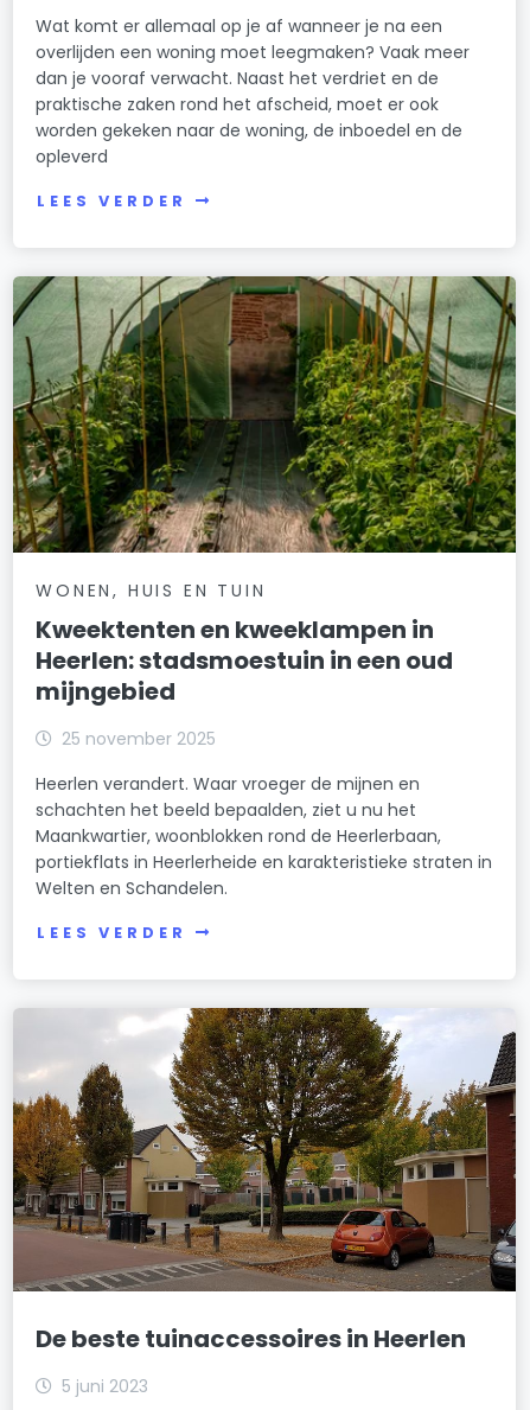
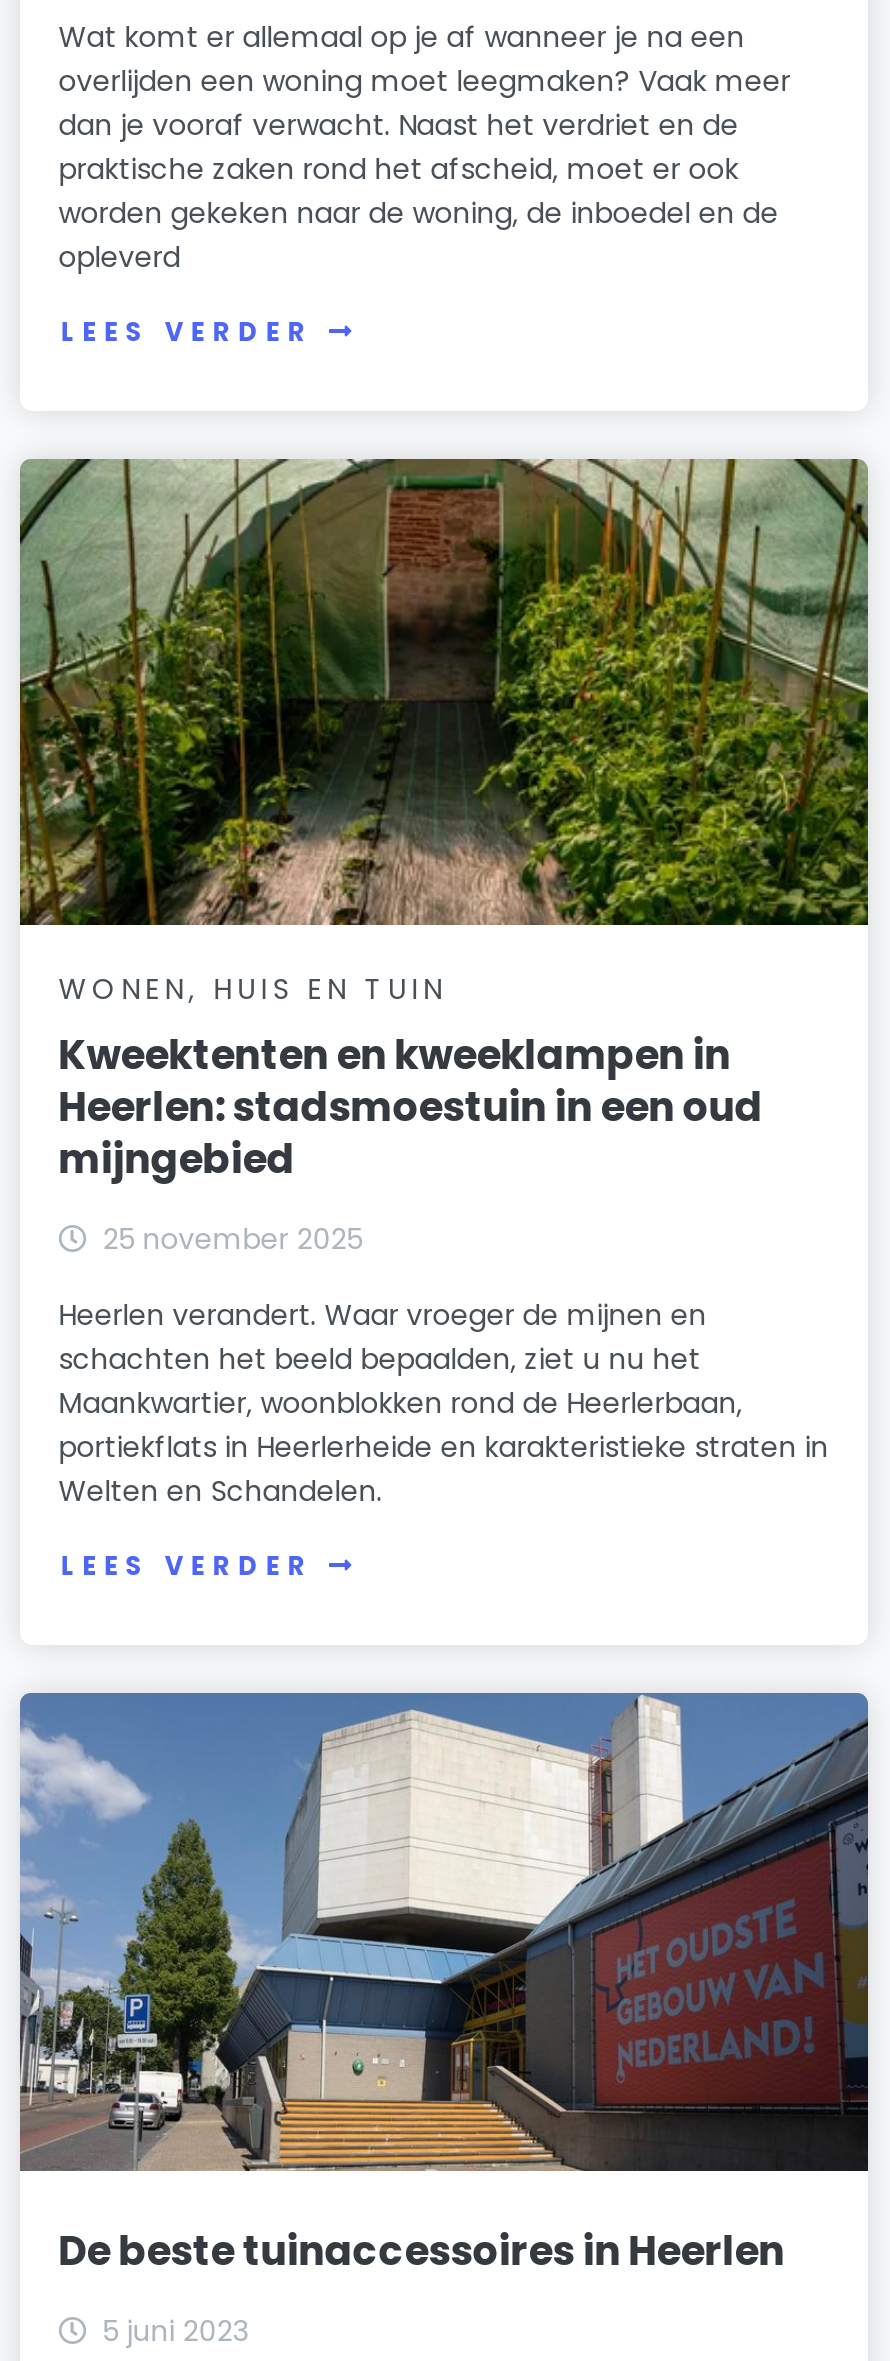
[12,1007,516,1291] [image] -> [18,1691,870,2171] [image]

